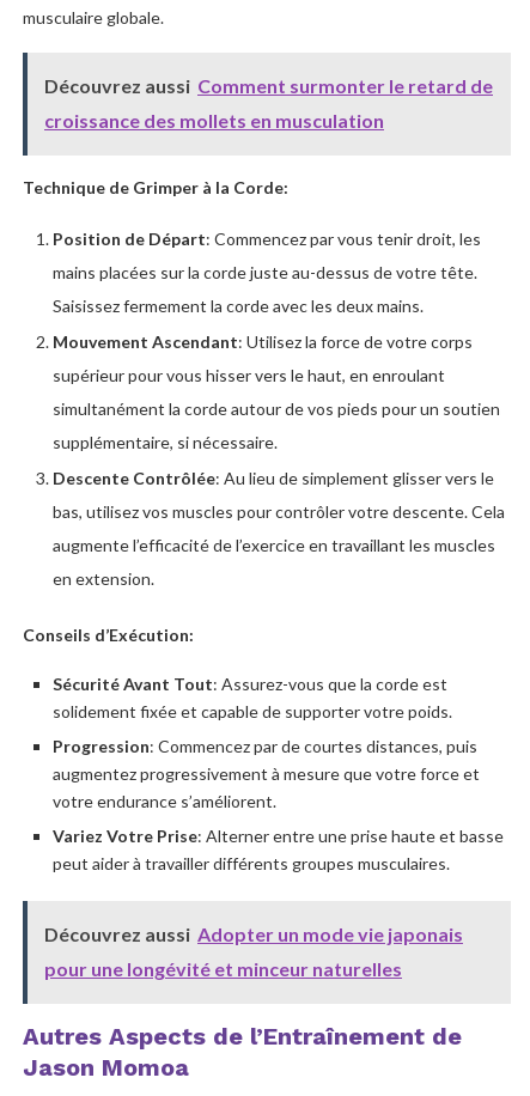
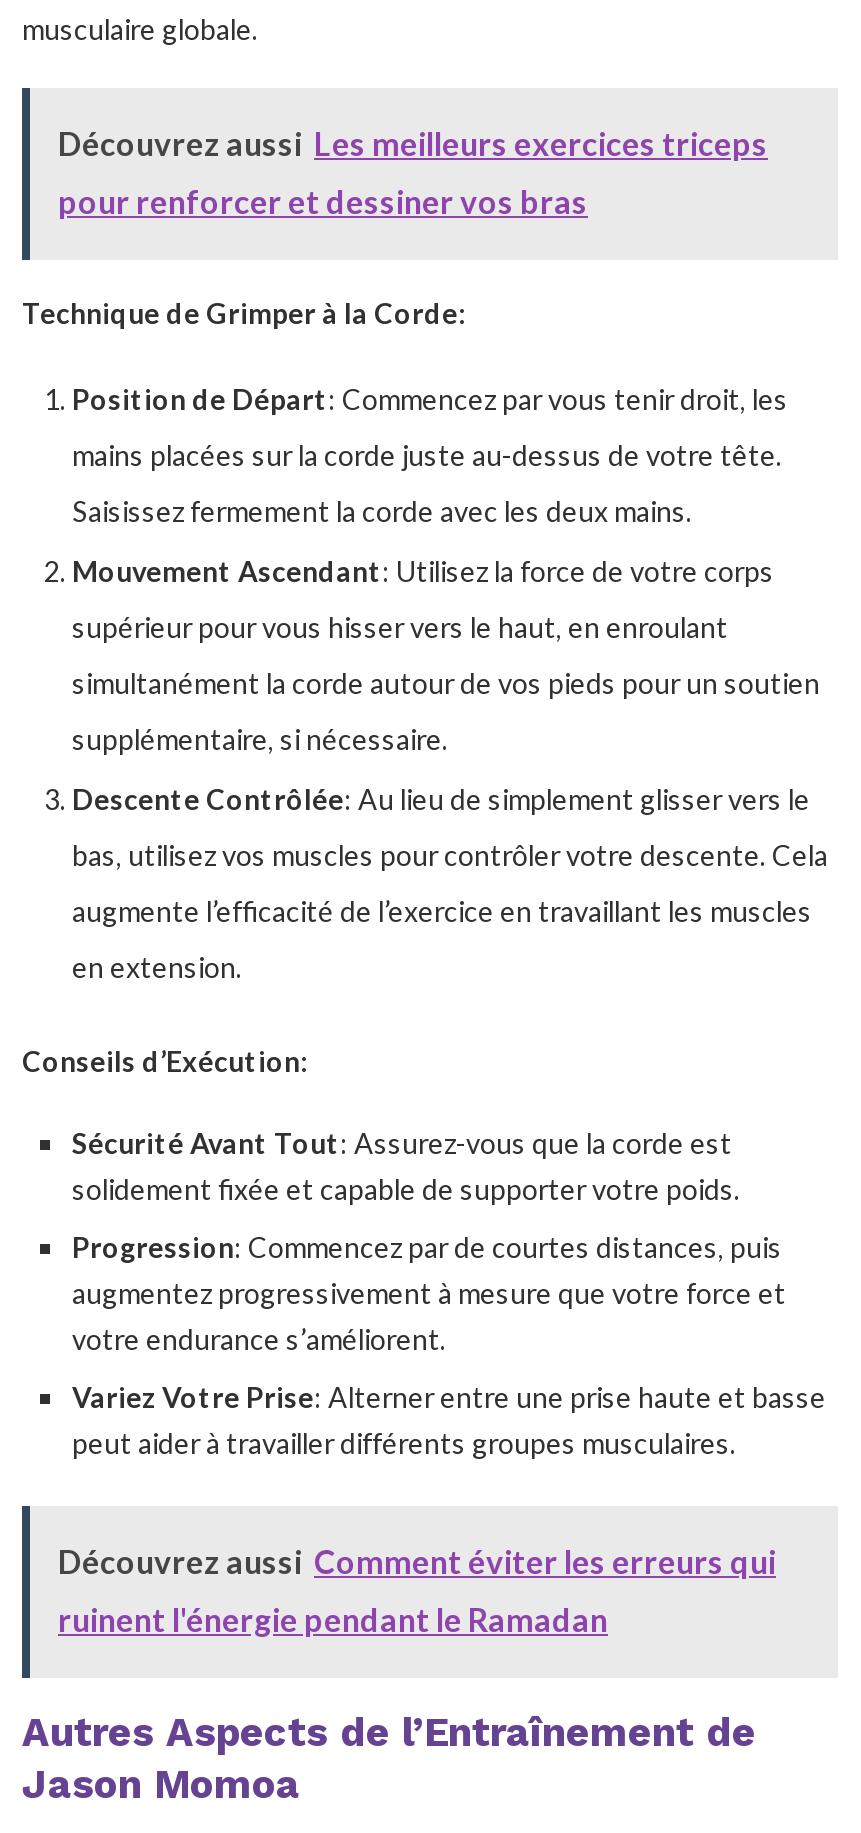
[44,74,493,97] Découvrez aussi Comment surmonter le retard de -> [58,124,768,162] Découvrez aussi Les meilleurs exercices triceps
[44,109,384,132] croissance des mollets en musculation -> [58,182,588,220] pour renforcer et dessiner vos bras
[44,923,463,945] Découvrez aussi Adopter un mode vie japonais -> [58,1542,776,1580] Découvrez aussi Comment éviter les erreurs qui
[44,957,402,980] pour une longévité et minceur naturelles -> [58,1600,608,1638] ruinent l'énergie pendant le Ramadan

